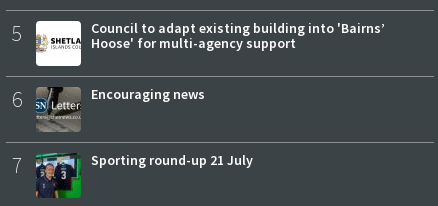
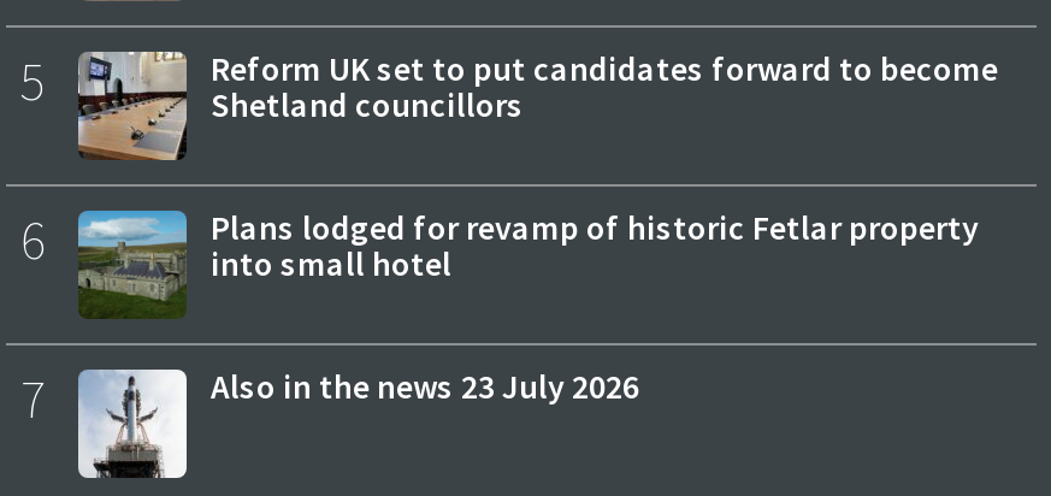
[35,19,385,67] [image] | Council to adapt existing building into 'Bairns’ | Hoose' for multi-agency support -> [76,47,998,161] [image] | Reform UK set to put candidates forward to become | Shetland councillors
[35,85,205,133] [image] | Encouraging news -> [76,206,979,320] [image] | Plans lodged for revamp of historic Fetlar property | into small hotel
[36,151,253,199] [image] | Sporting round-up 21 July -> [76,365,639,482] [image] | Also in the news 23 July 2026

